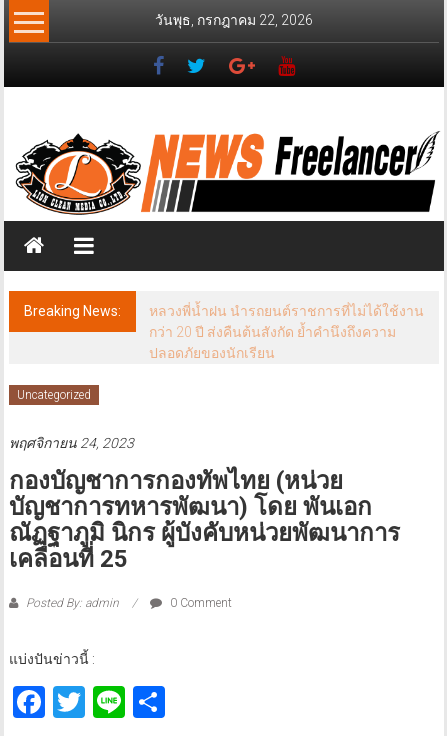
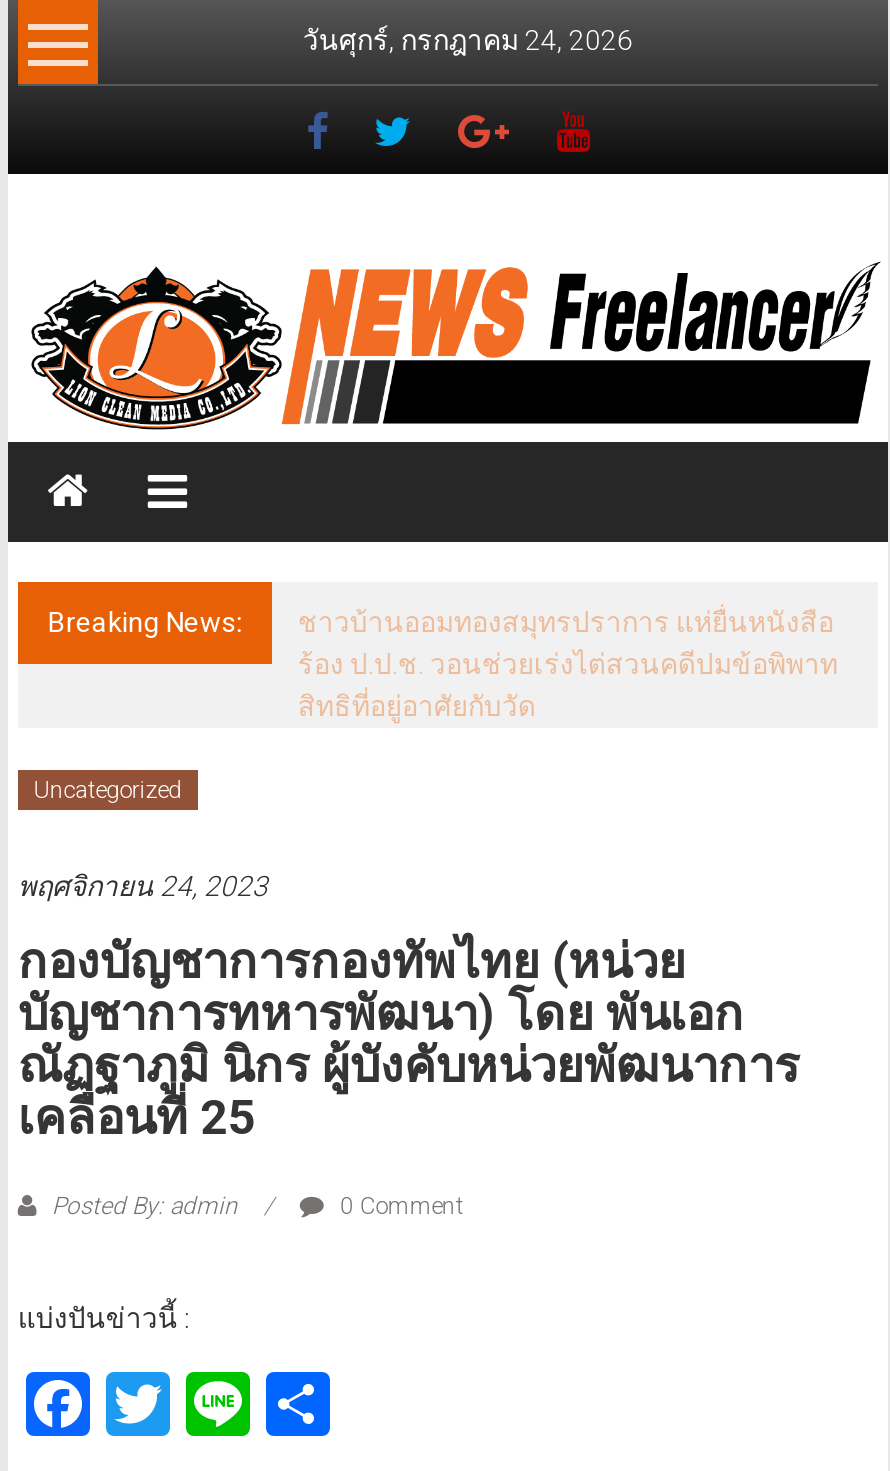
[155,12,313,28] วันพุธ, กรกฎาคม 22, 2026 -> [303,24,633,56] วันศุกร์, กรกฎาคม 24, 2026
[149,303,424,361] หลวงพี่น้ำฝน นำรถยนต์ราชการที่ไม่ได้ใช้งาน | กว่า 20 ปี ส่งคืนต้นสังกัด ย้ำคำนึงถึงความ | ปลอดภัยของนักเรียน -> none

